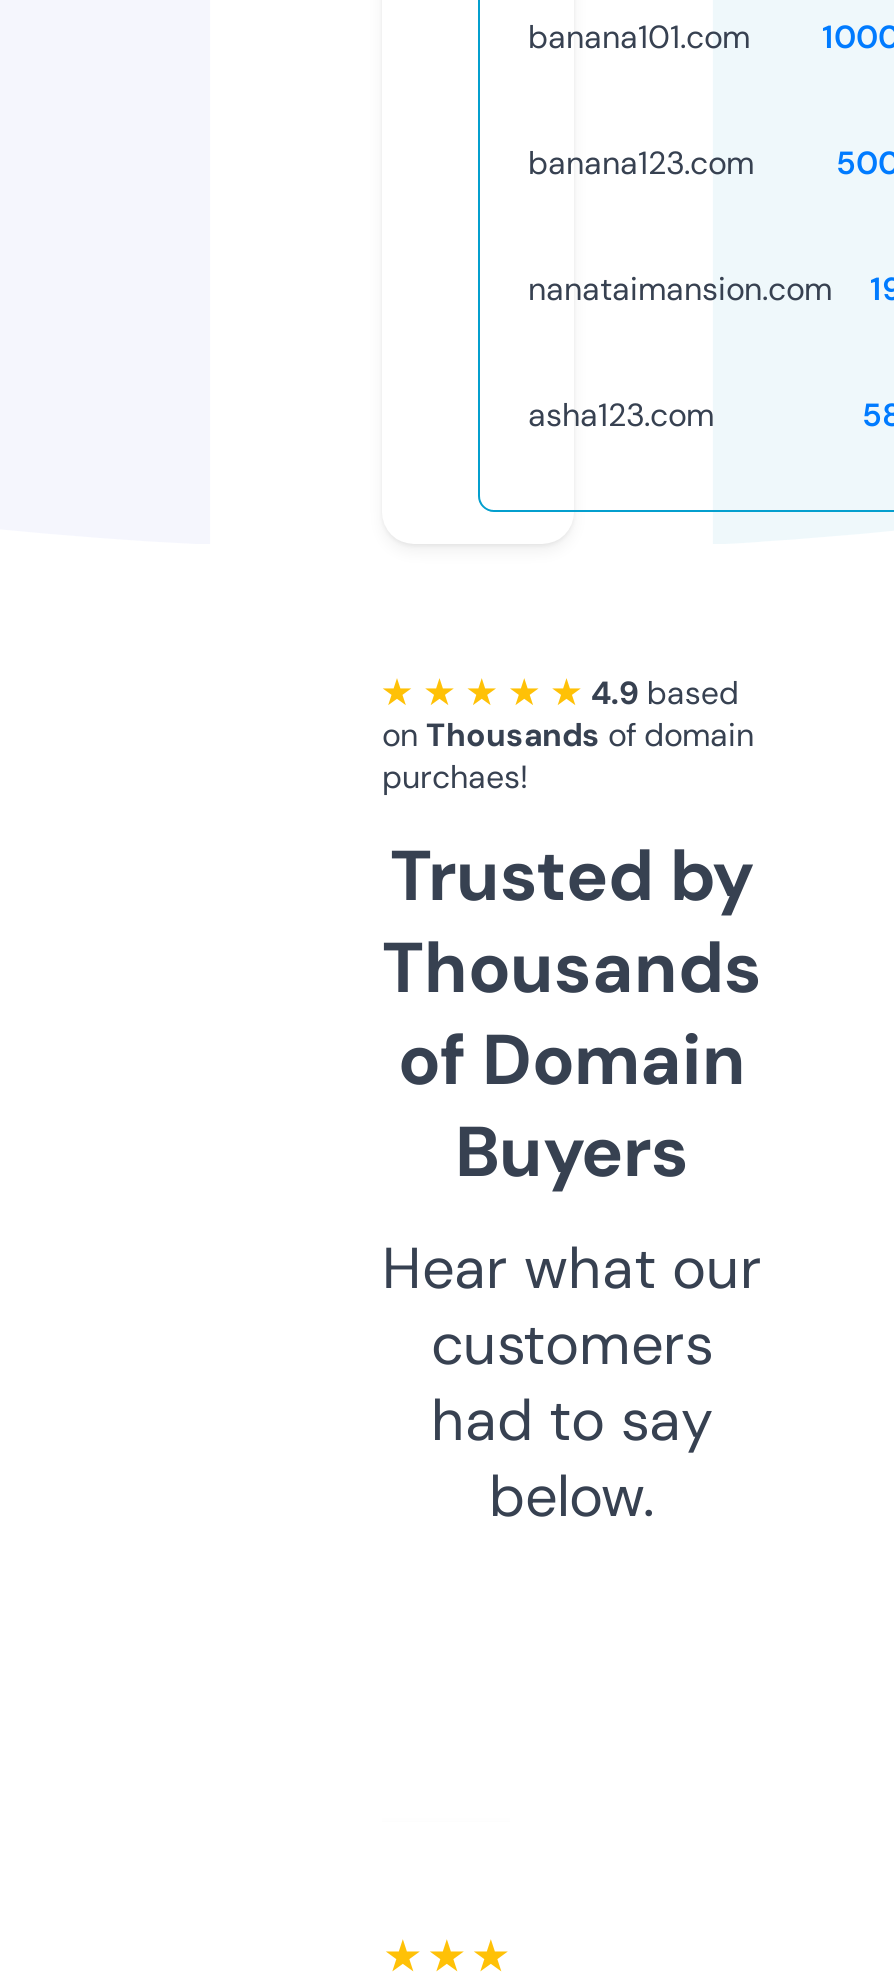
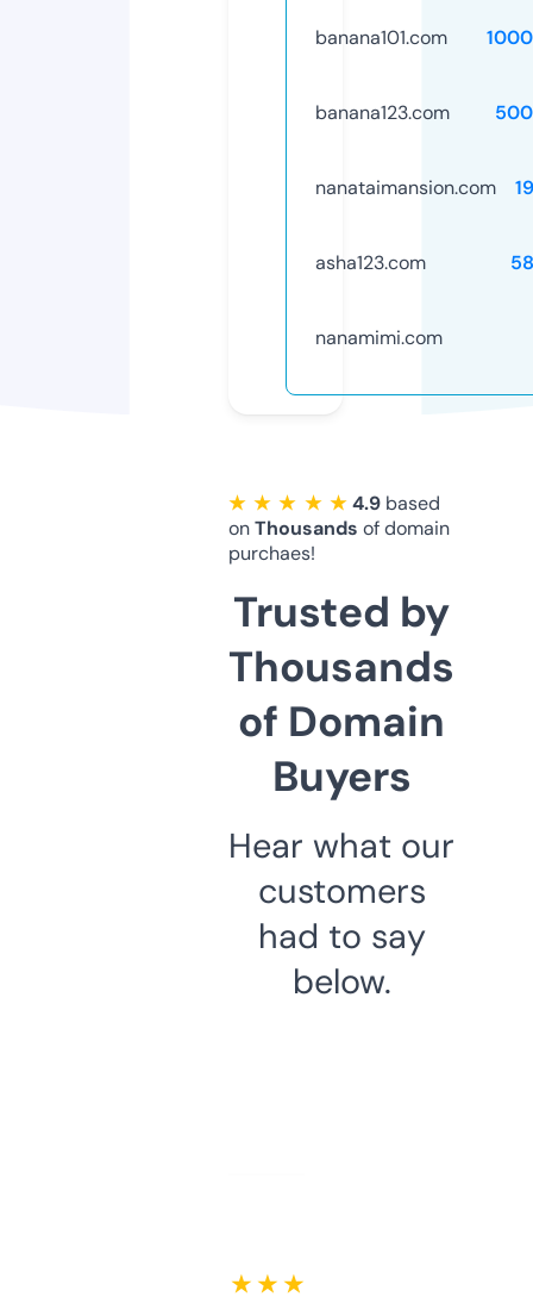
none -> [315,325,443,350] nanamimi.com

